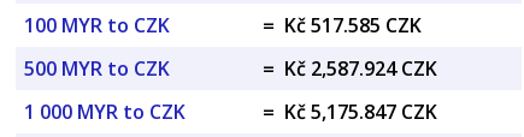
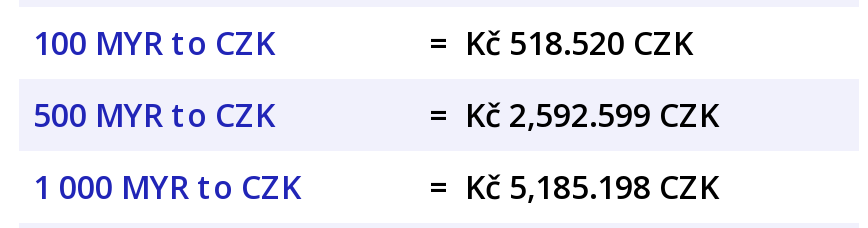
[263,12,422,38] = Kč 517.585 CZK -> [429,21,693,65] = Kč 518.520 CZK
[263,55,437,82] = Kč 2,587.924 CZK -> [429,93,719,137] = Kč 2,592.599 CZK
[263,99,437,125] = Kč 5,175.847 CZK -> [429,165,719,209] = Kč 5,185.198 CZK

